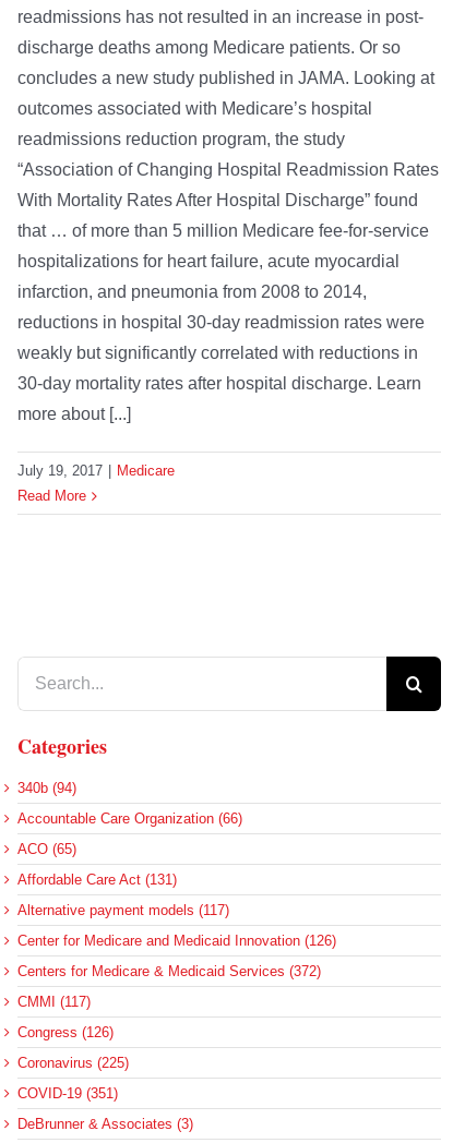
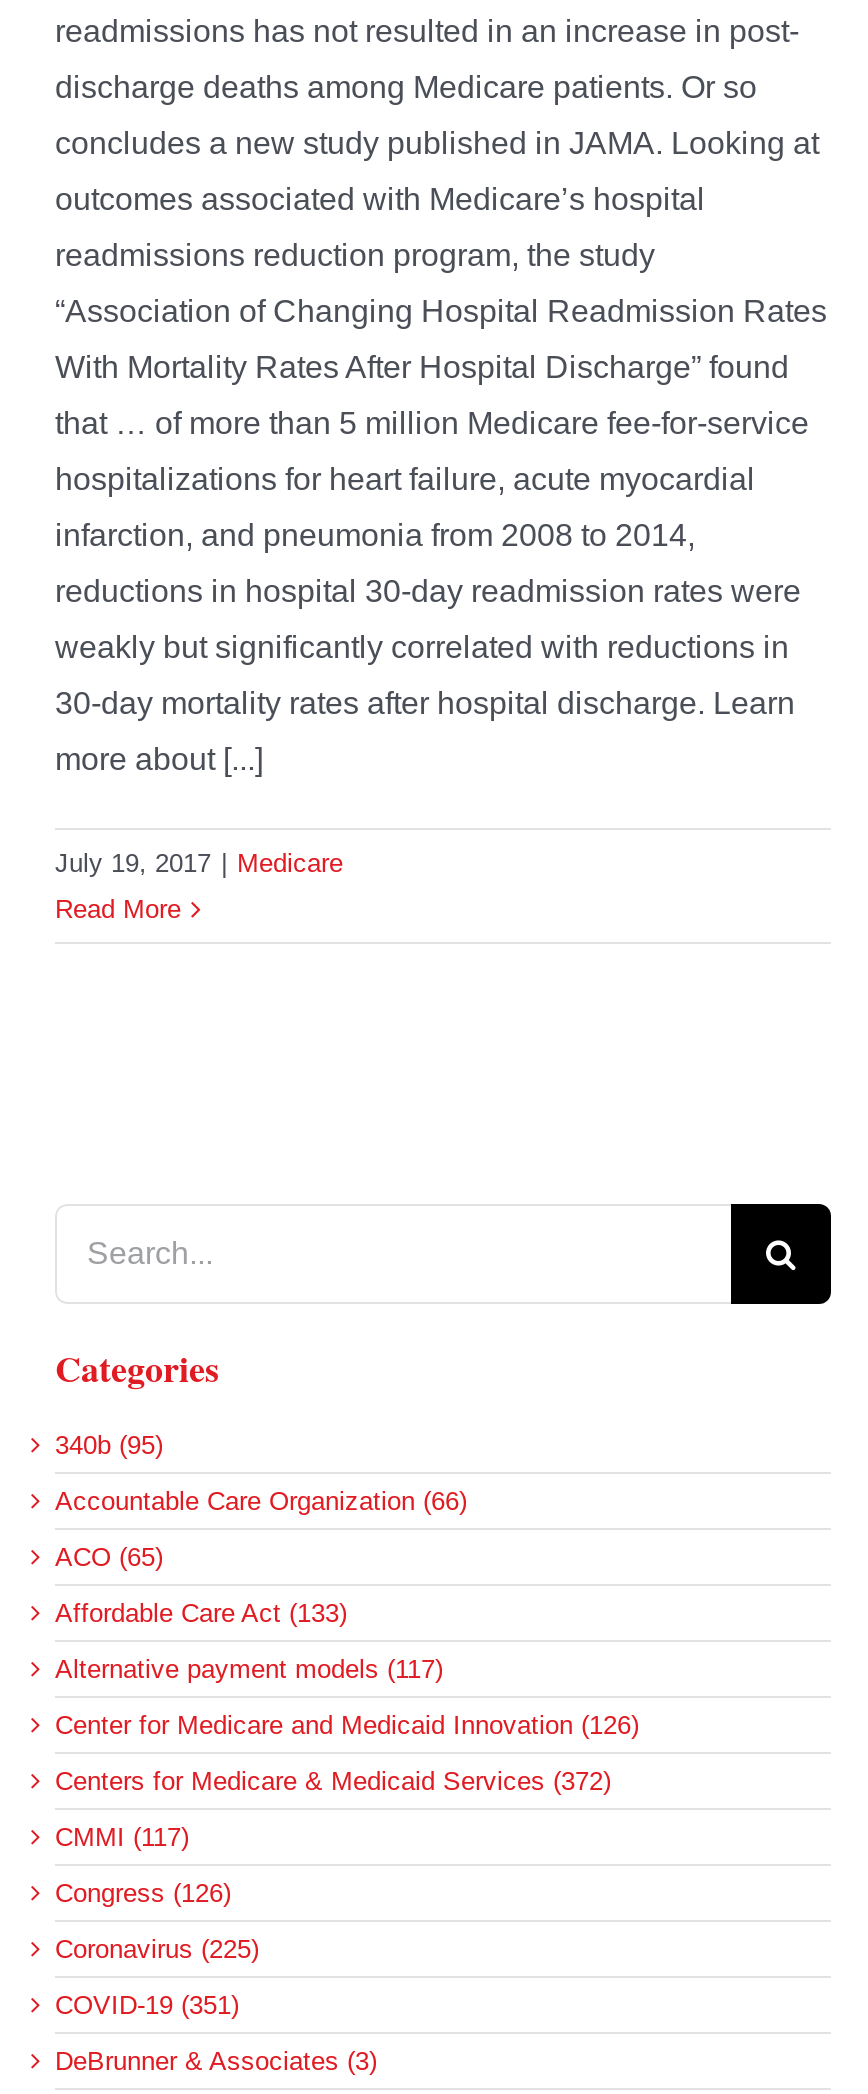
[17,780,76,797] 340b (94) -> [55,1431,163,1461] 340b (95)
[17,872,177,888] Affordable Care Act (131) -> [55,1599,347,1629] Affordable Care Act (133)

